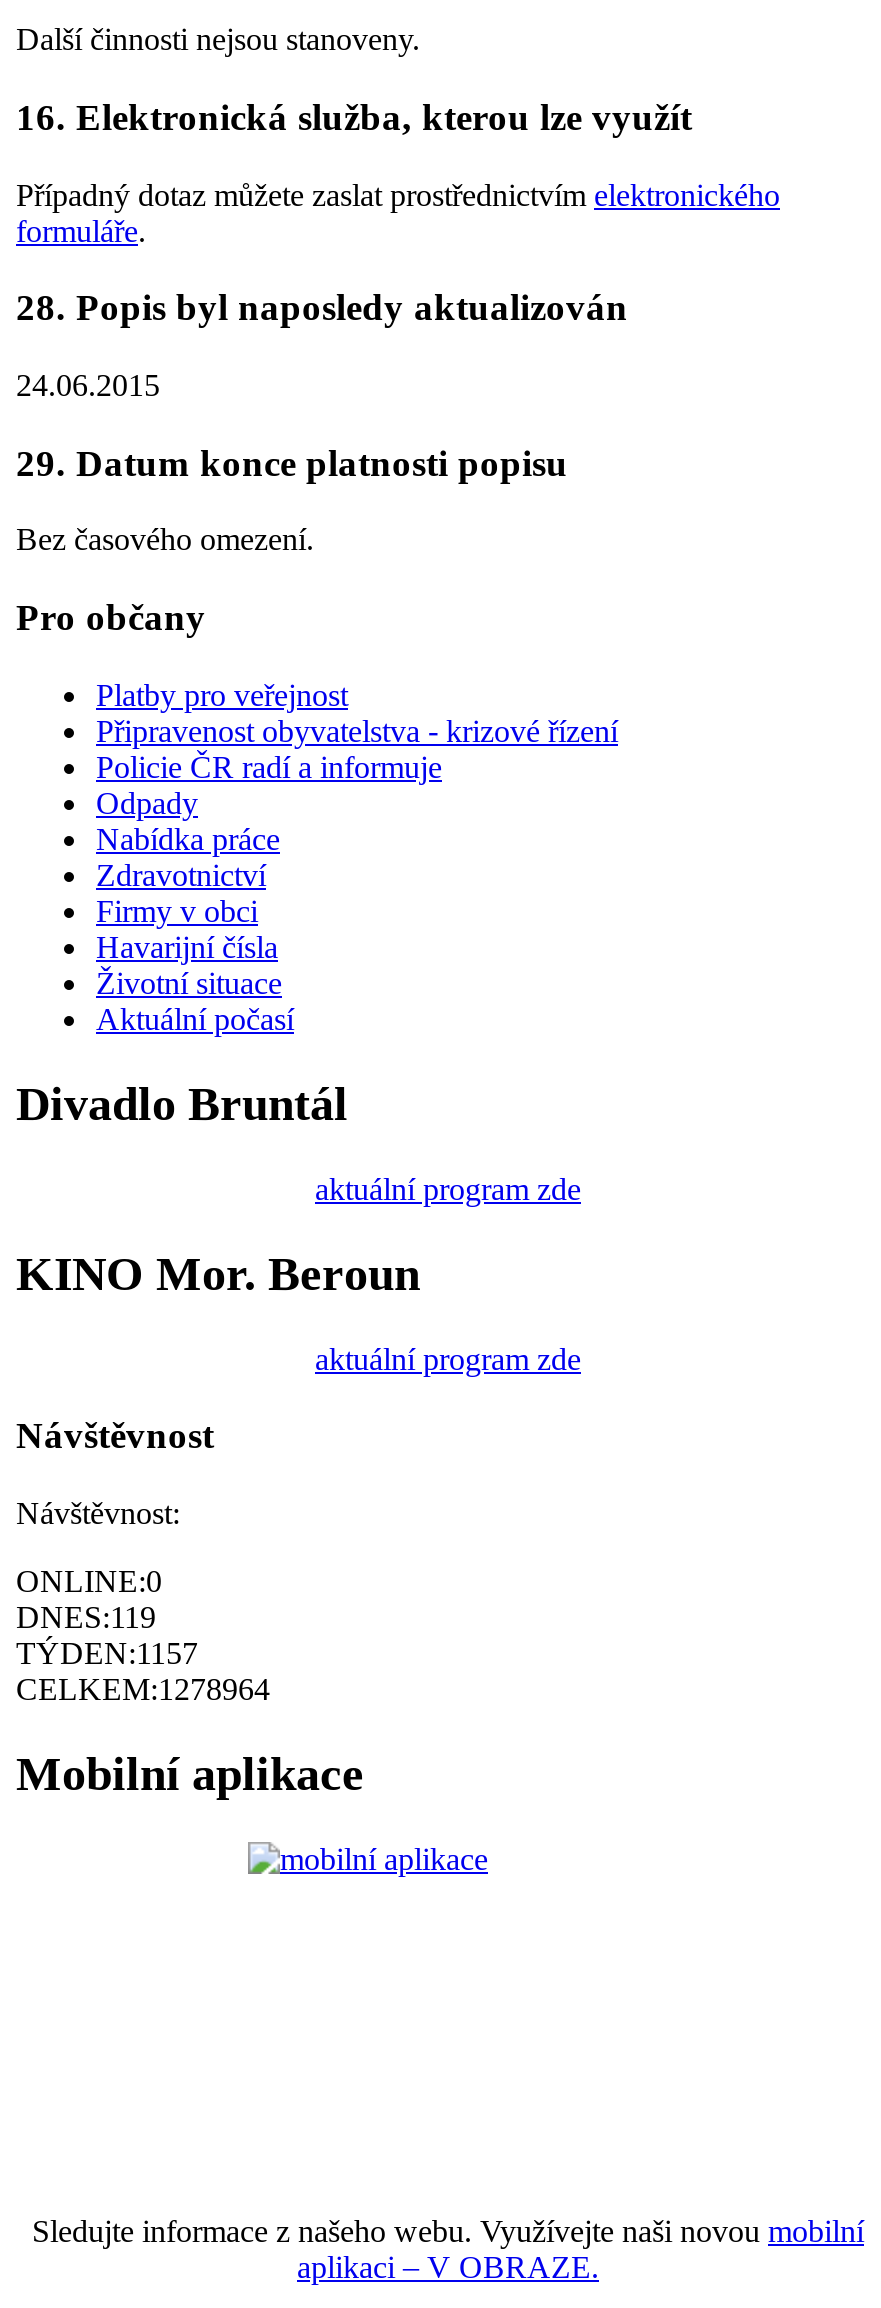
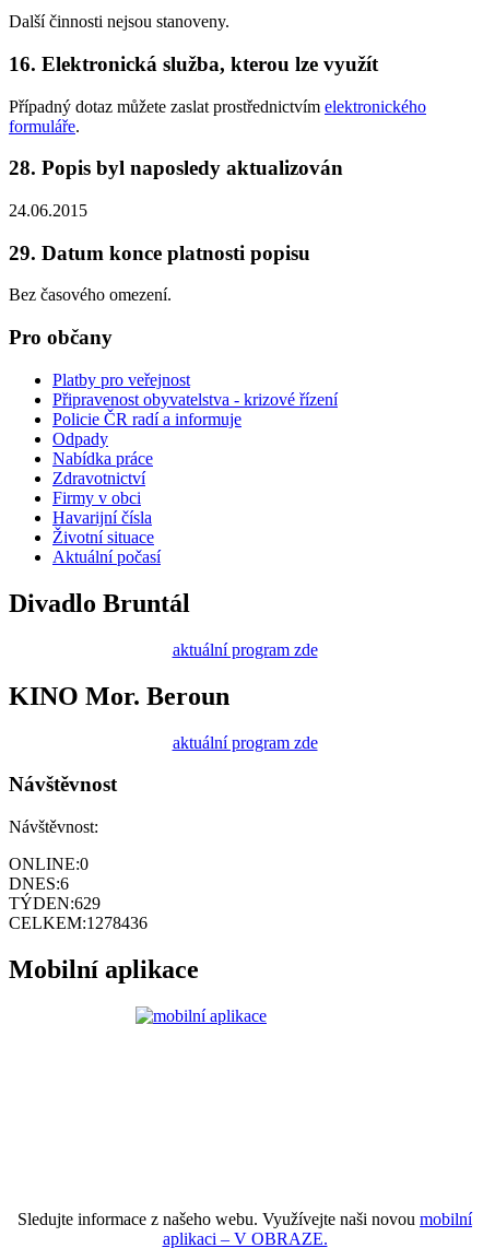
[16,1600,156,1634] DNES:119 -> [9,874,69,893] DNES:6
[16,1636,198,1670] TÝDEN:1157 -> [9,894,101,912] TÝDEN:629
[16,1672,270,1706] CELKEM:1278964 -> [9,913,148,932] CELKEM:1278436

